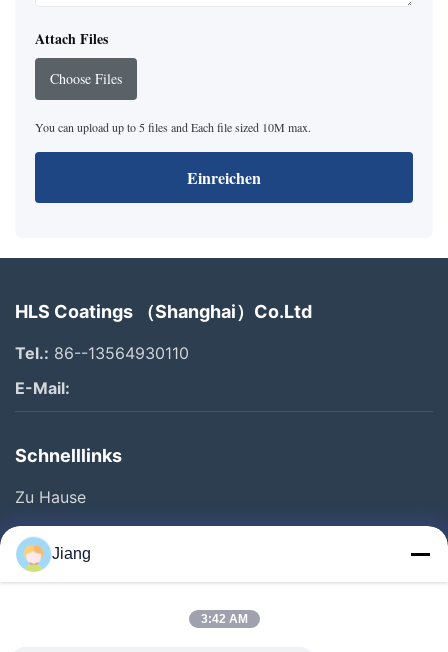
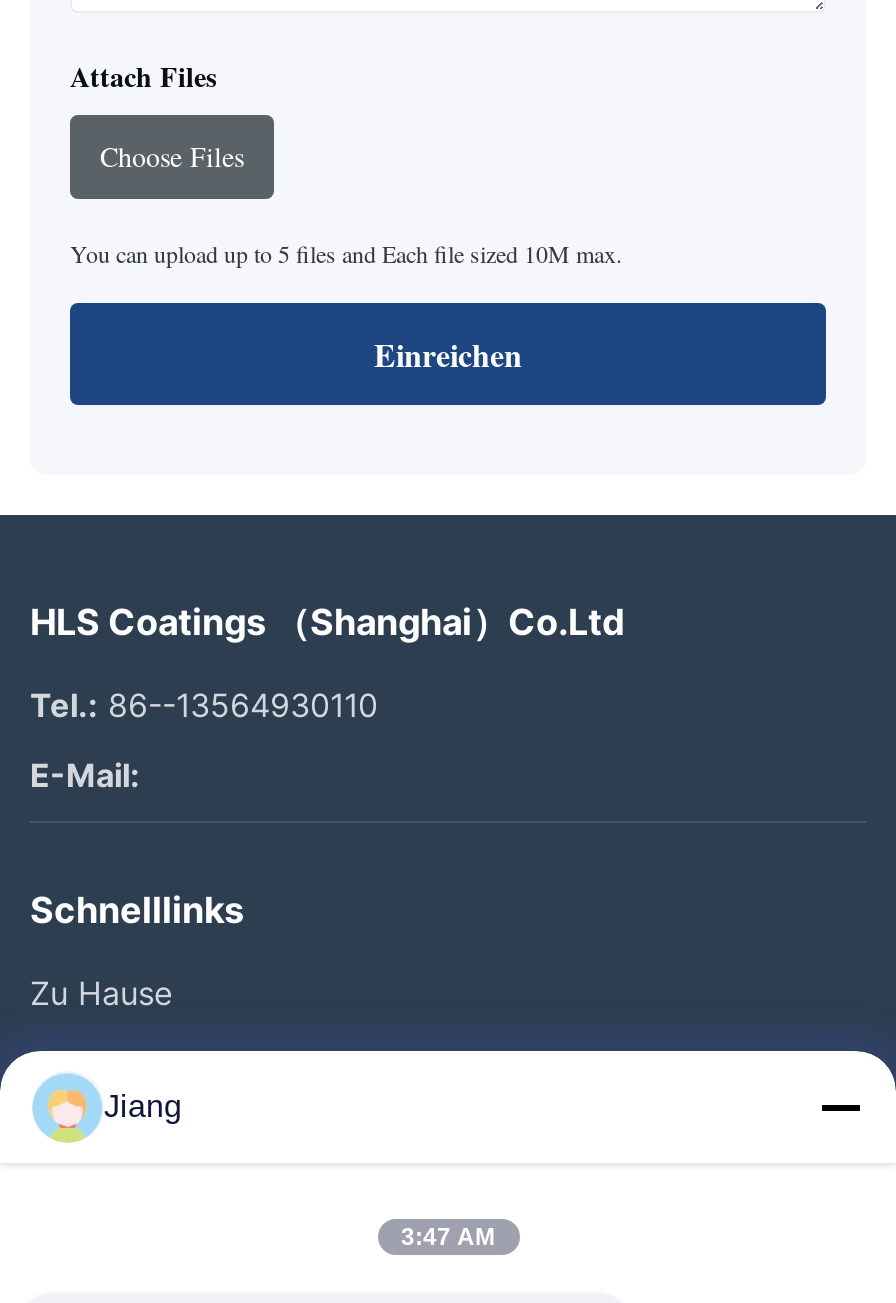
[200,612,247,626] 3:42 AM -> [401,1223,495,1251] 3:47 AM

